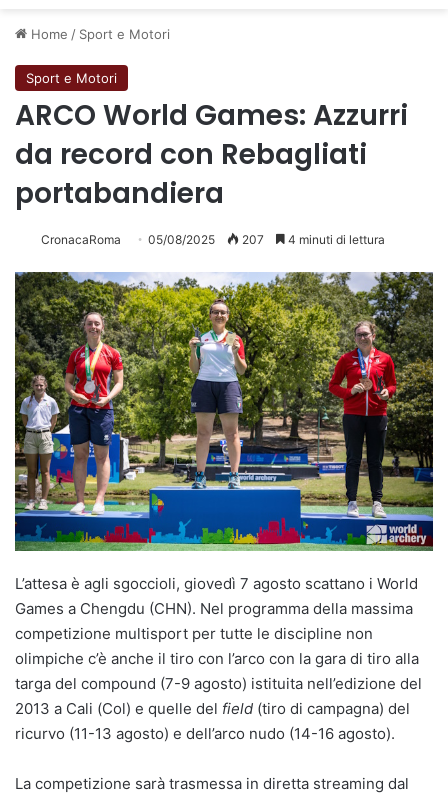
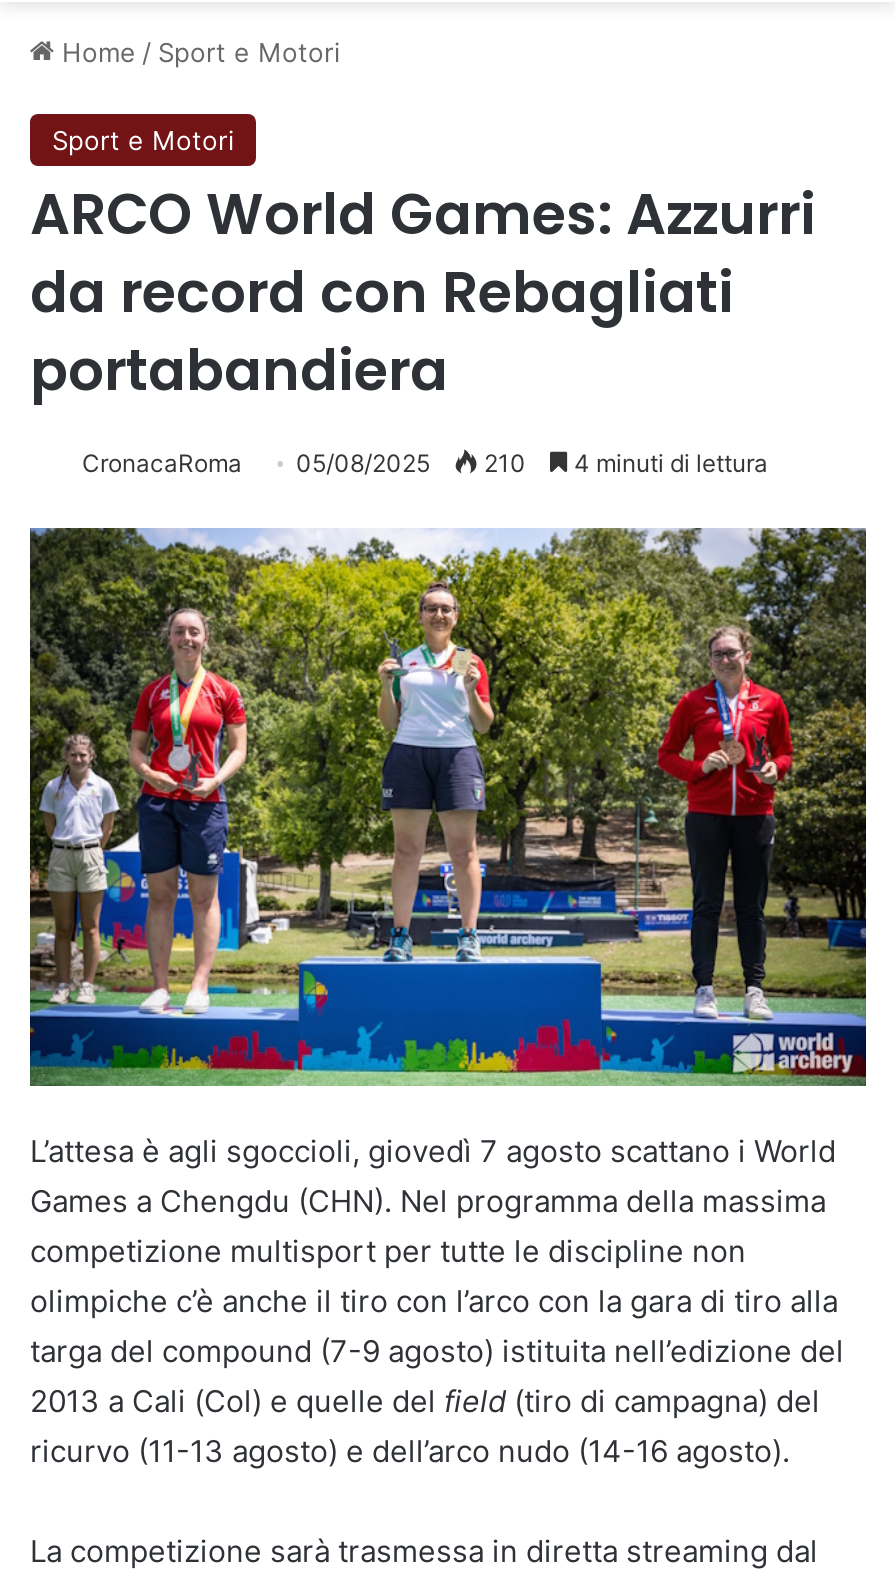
[41,232,385,247] CronacaRoma 05/08/2025 207 4 minuti di lettura -> [82,448,768,478] CronacaRoma 05/08/2025 210 4 minuti di lettura

